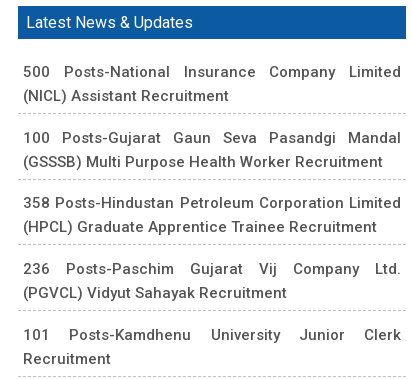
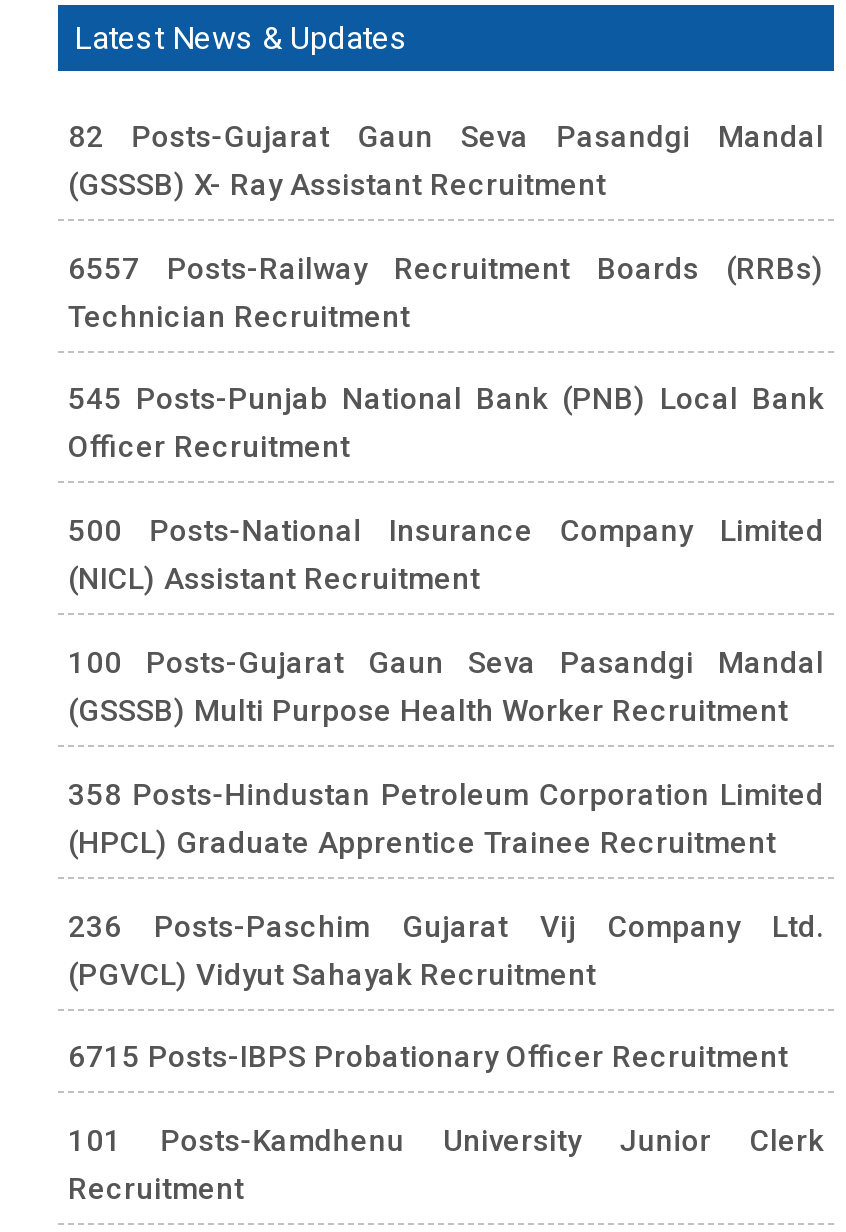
none -> [68,119,824,466] 82 Posts-Gujarat Gaun Seva Pasandgi Mandal | (GSSSB) X- Ray Assistant Recruitment | 6557 Posts-Railway Recruitment Boards (RRBs) | Technician Recruitment | 545 Posts-Punjab National Bank (PNB) Local Bank | Officer Recruitment
none -> [68,1040,788,1076] 6715 Posts-IBPS Probationary Officer Recruitment

